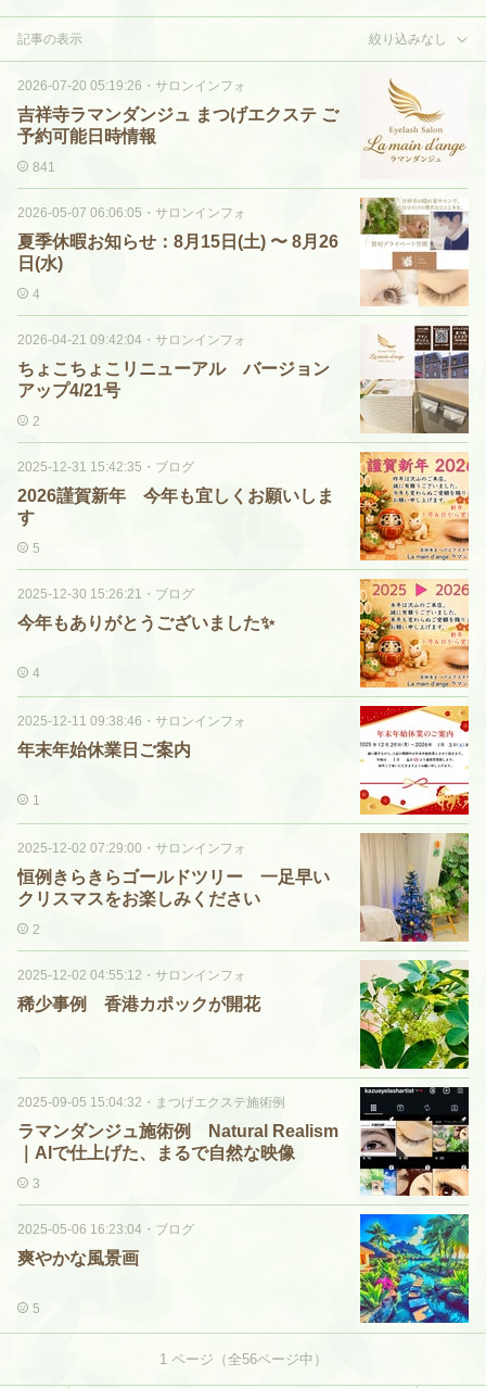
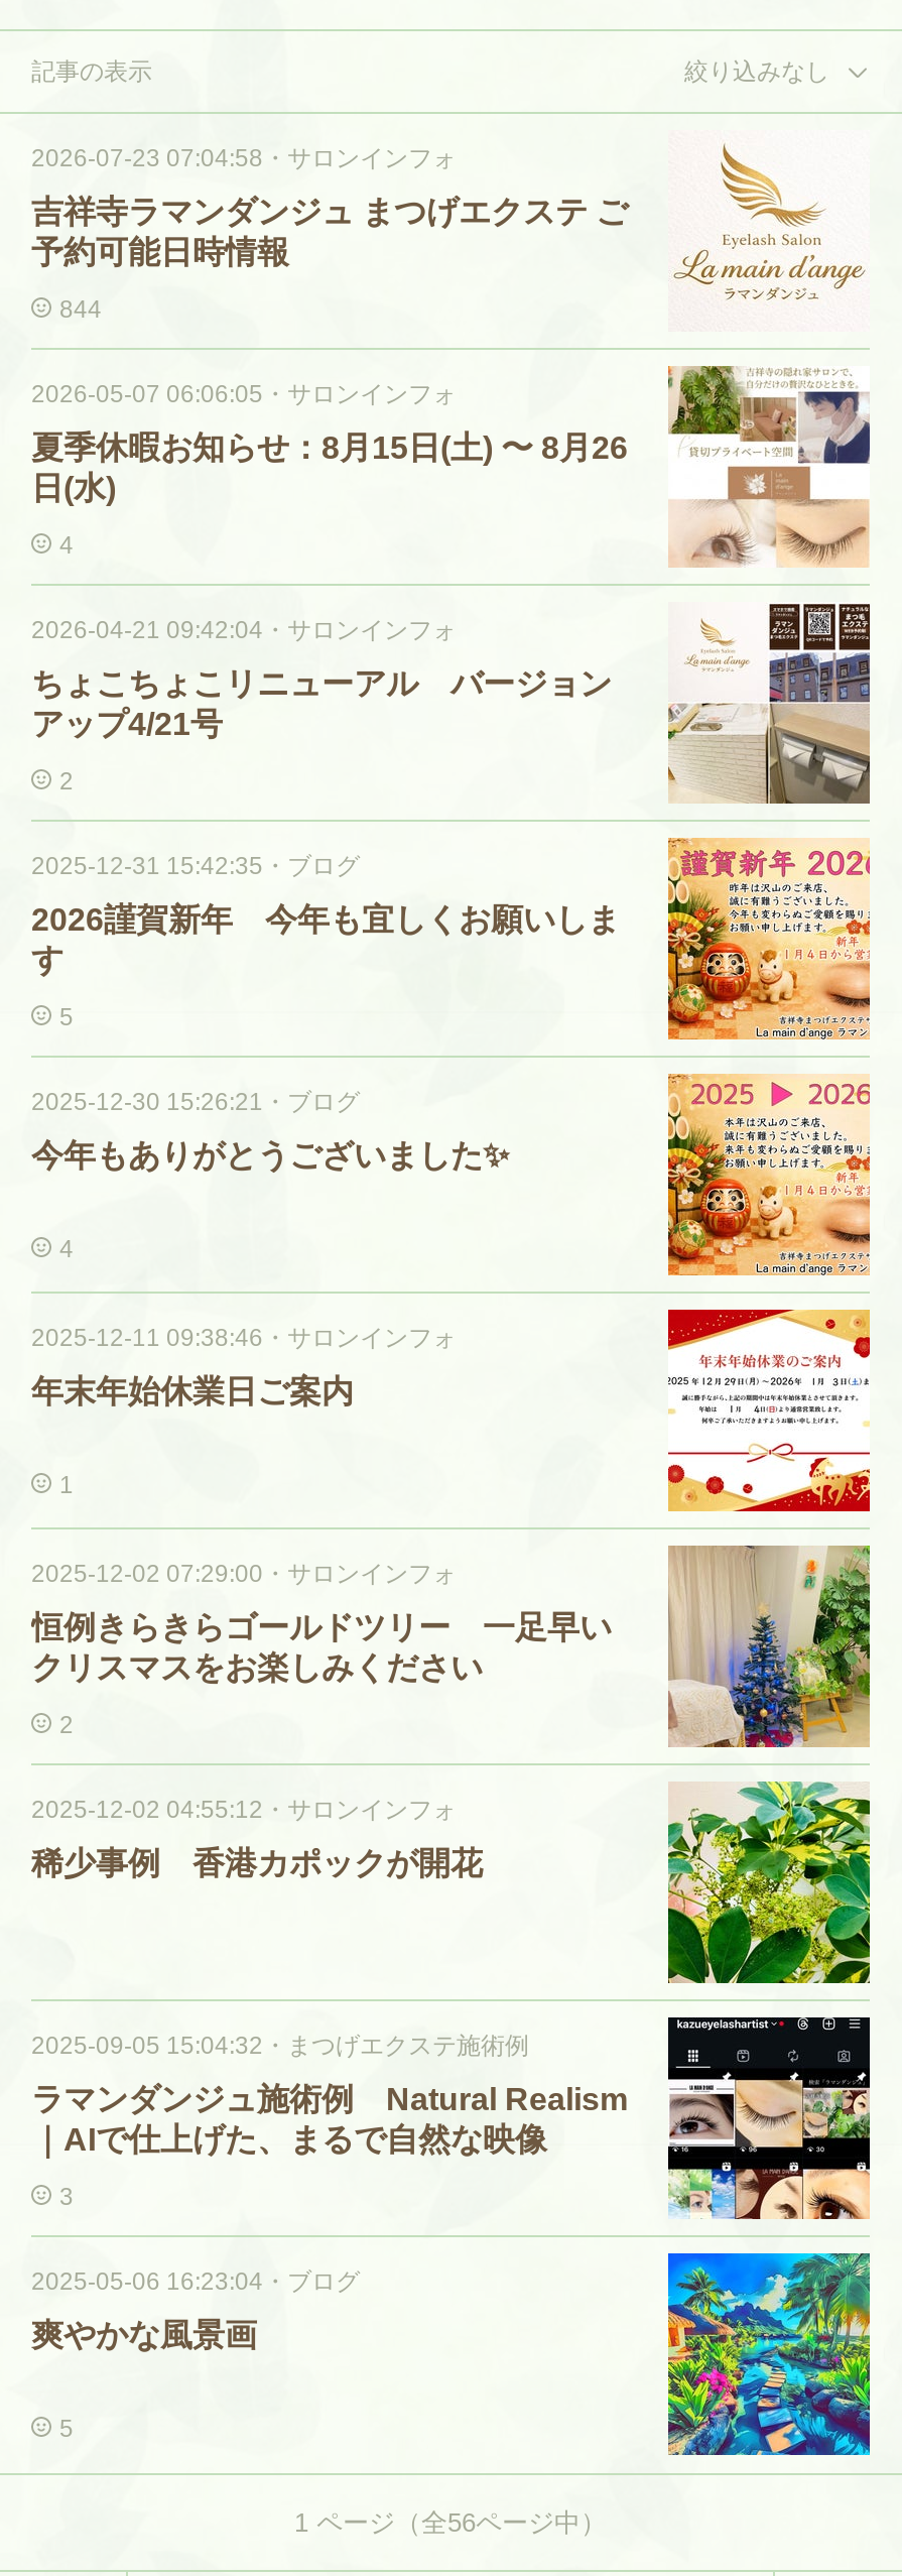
[17,78,246,93] 2026-07-20 05:19:26・サロンインフォ -> [31,144,457,172] 2026-07-23 07:04:58・サロンインフォ
[33,160,55,175] 841 -> [59,295,102,324] 844

